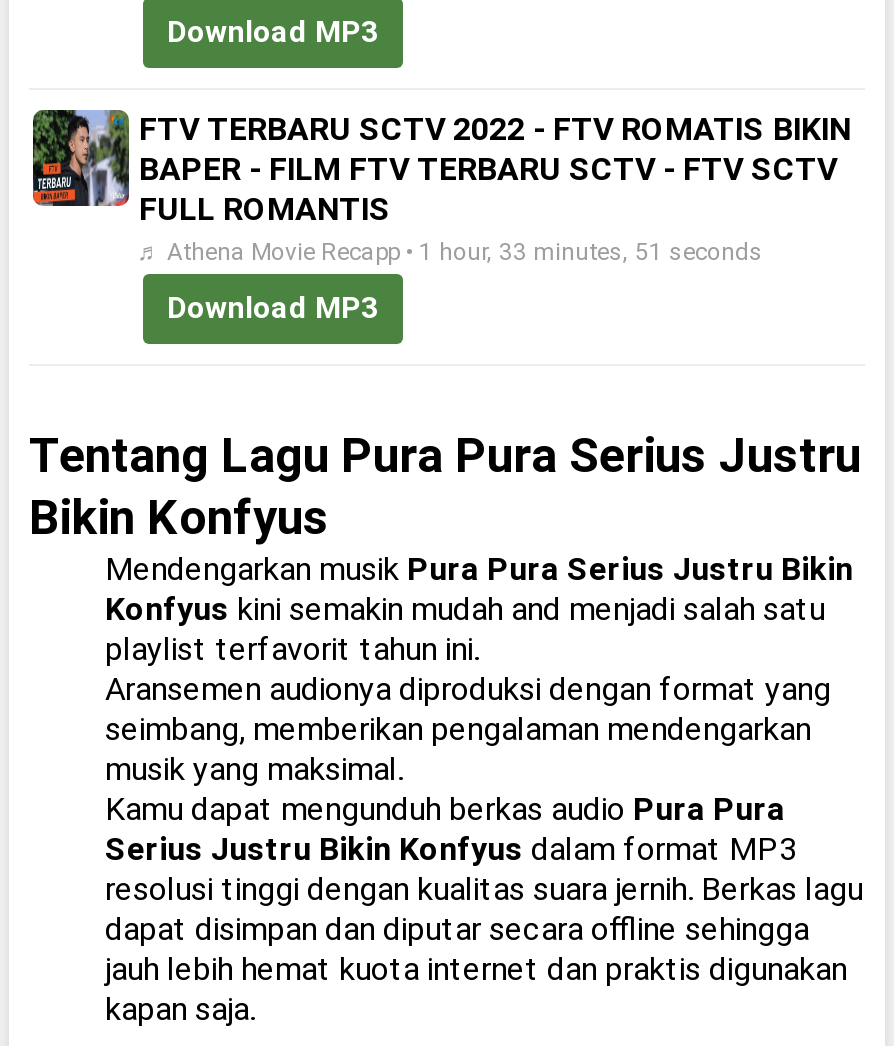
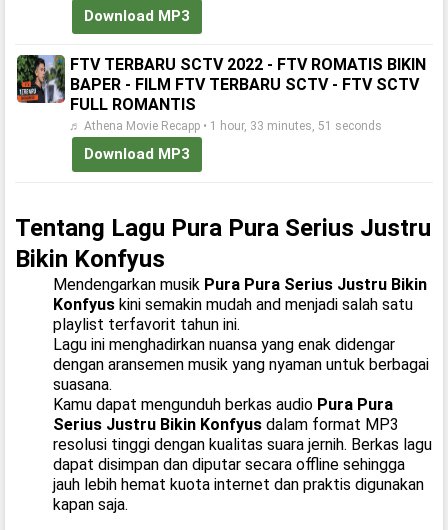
[105,670,831,788] Aransemen audionya diproduksi dengan format yang | seimbang, memberikan pengalaman mendengarkan | musik yang maksimal. -> [53,335,429,394] Lagu ini menghadirkan nuansa yang enak didengar | dengan aransemen musik yang nyaman untuk berbagai | suasana.

